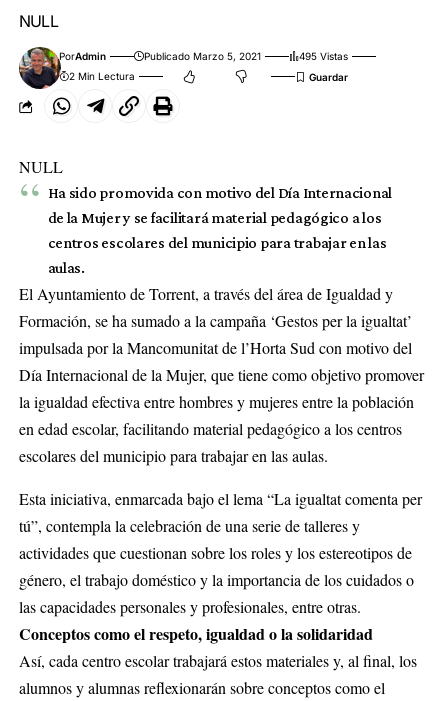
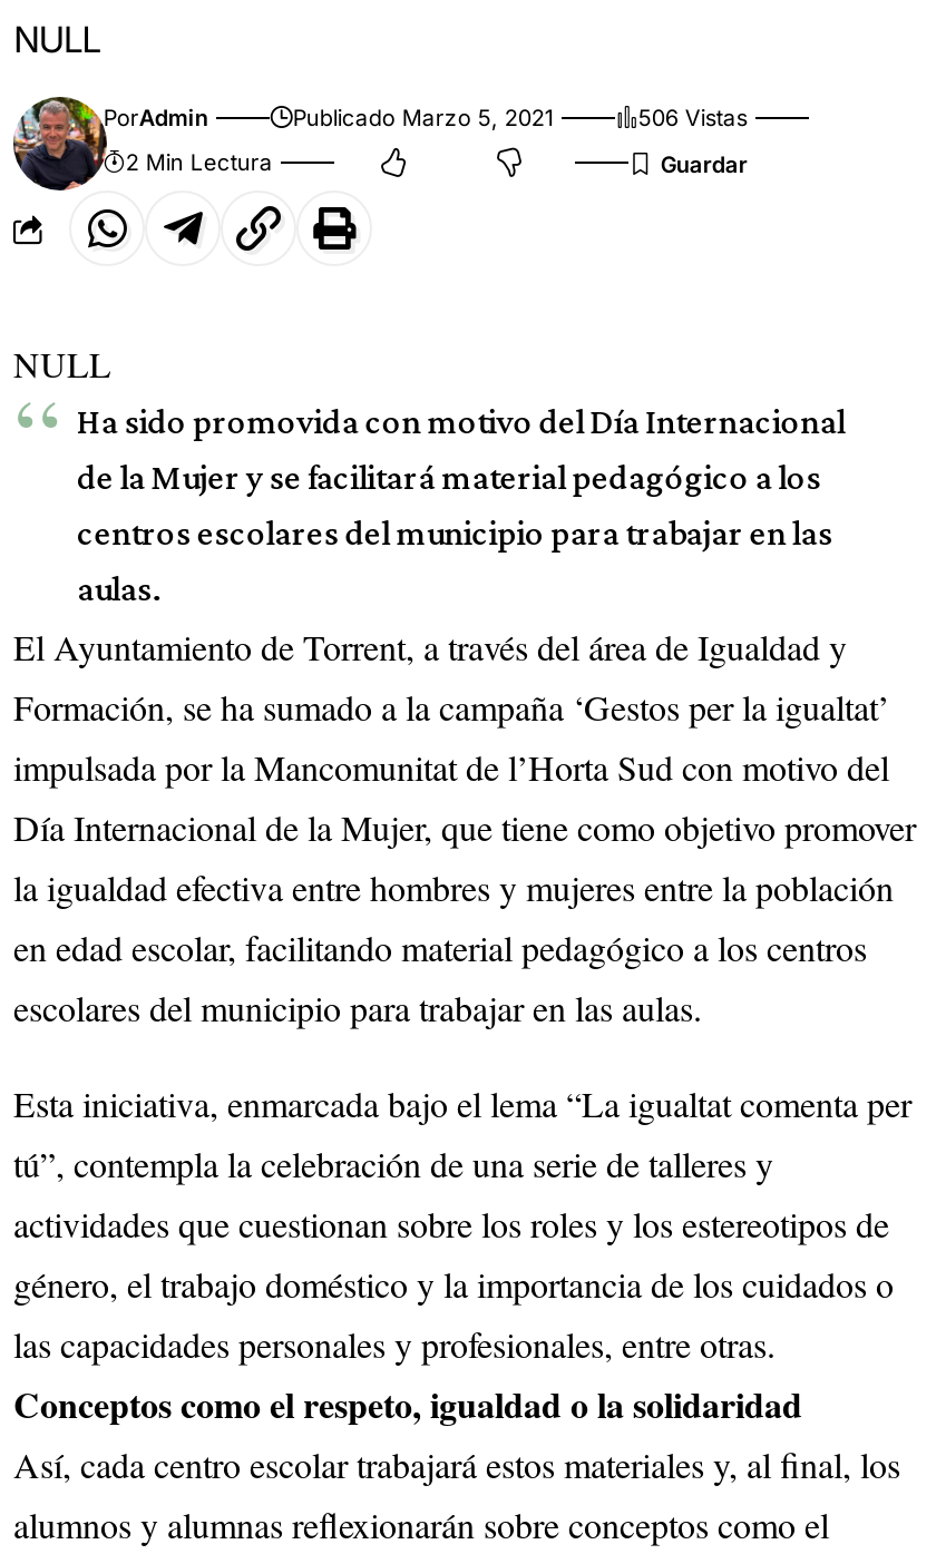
[299,50,348,62] 495 Vistas -> [638,104,747,130] 506 Vistas

